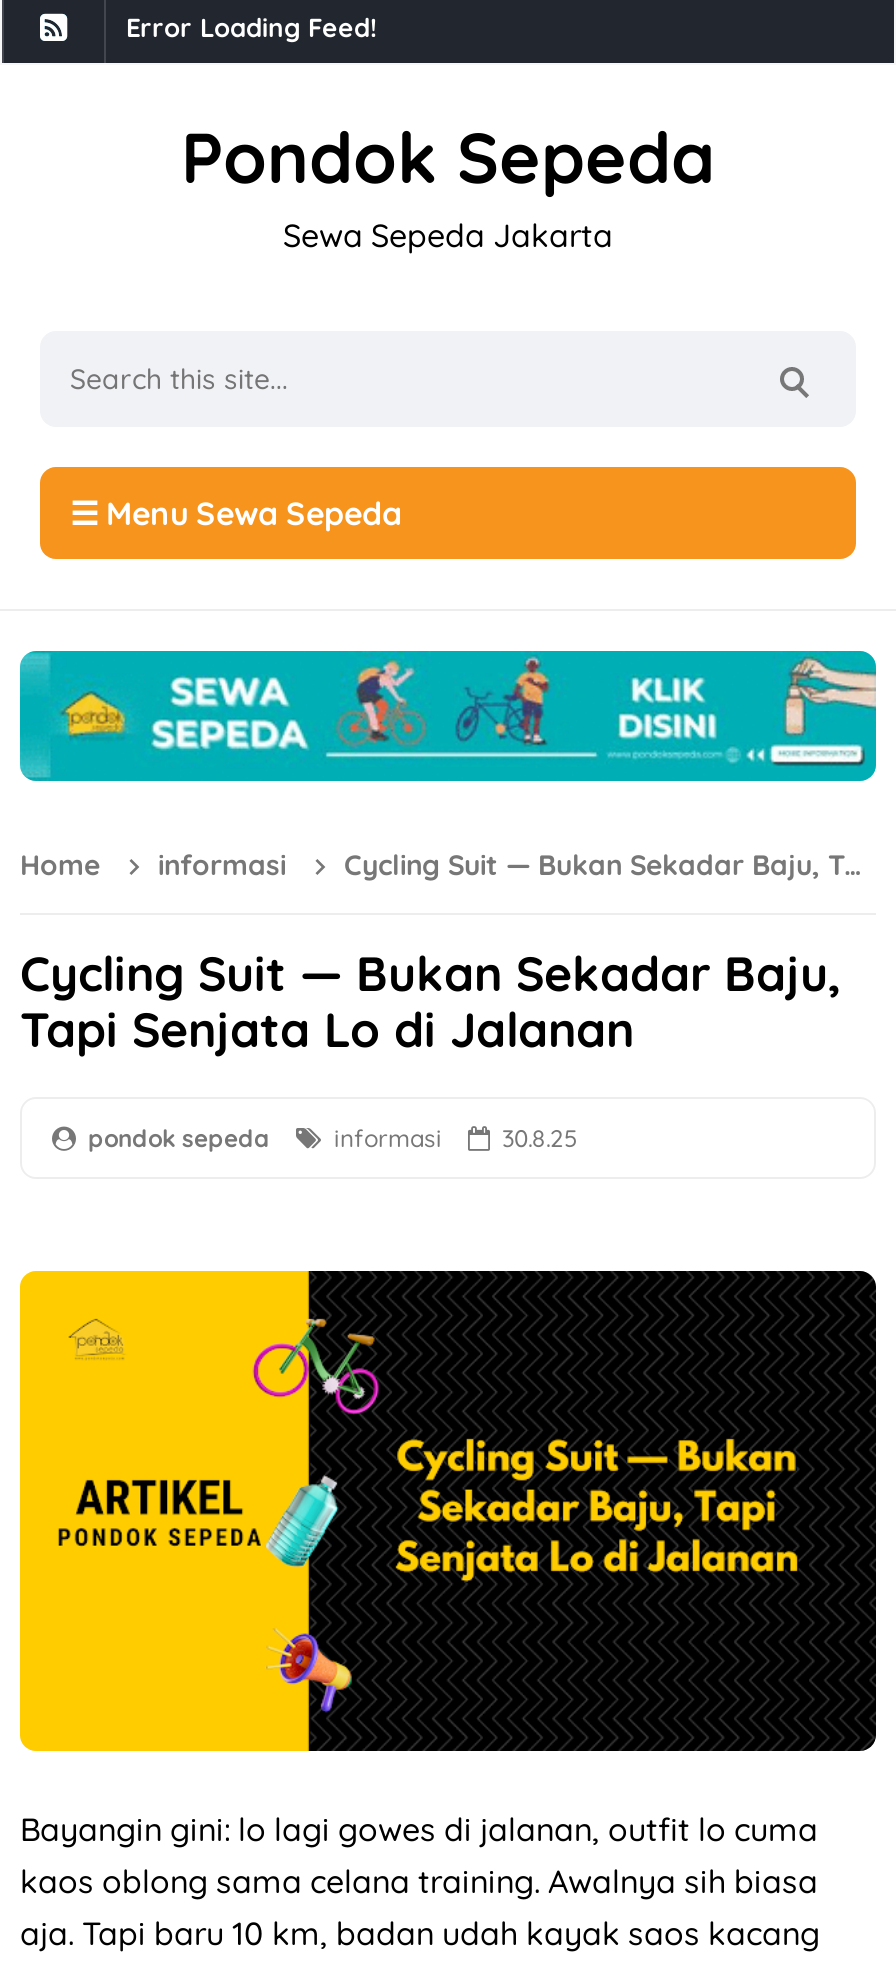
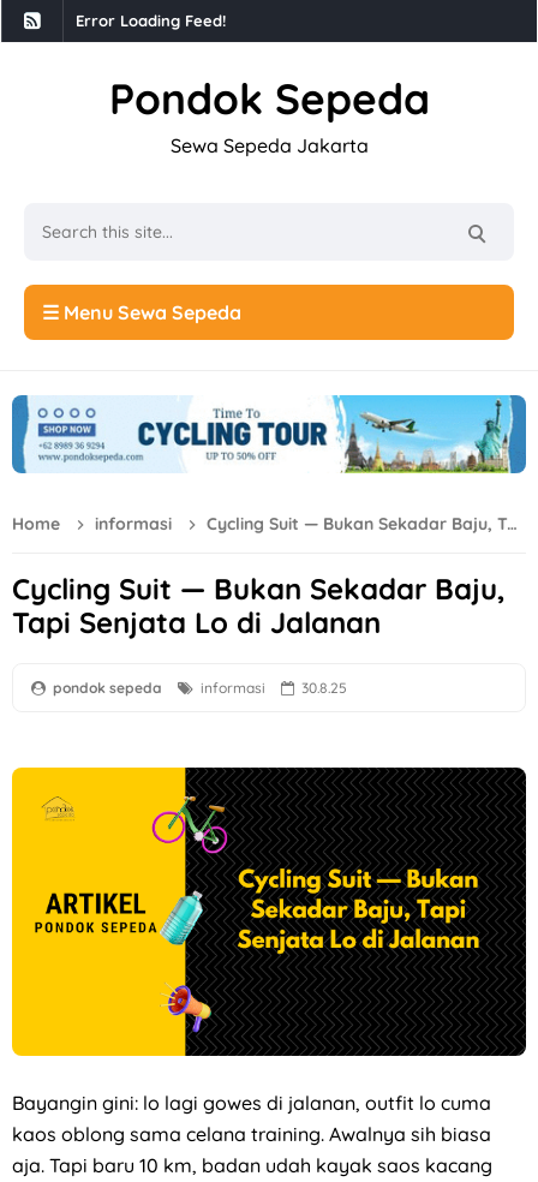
[20,649,876,783] [image] -> [12,395,527,474] [image]

